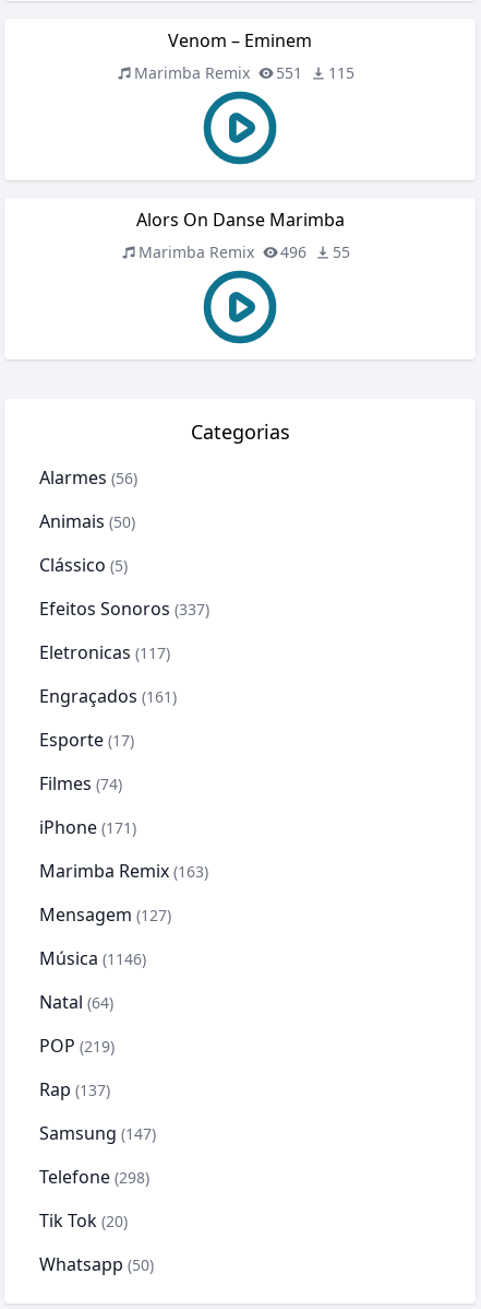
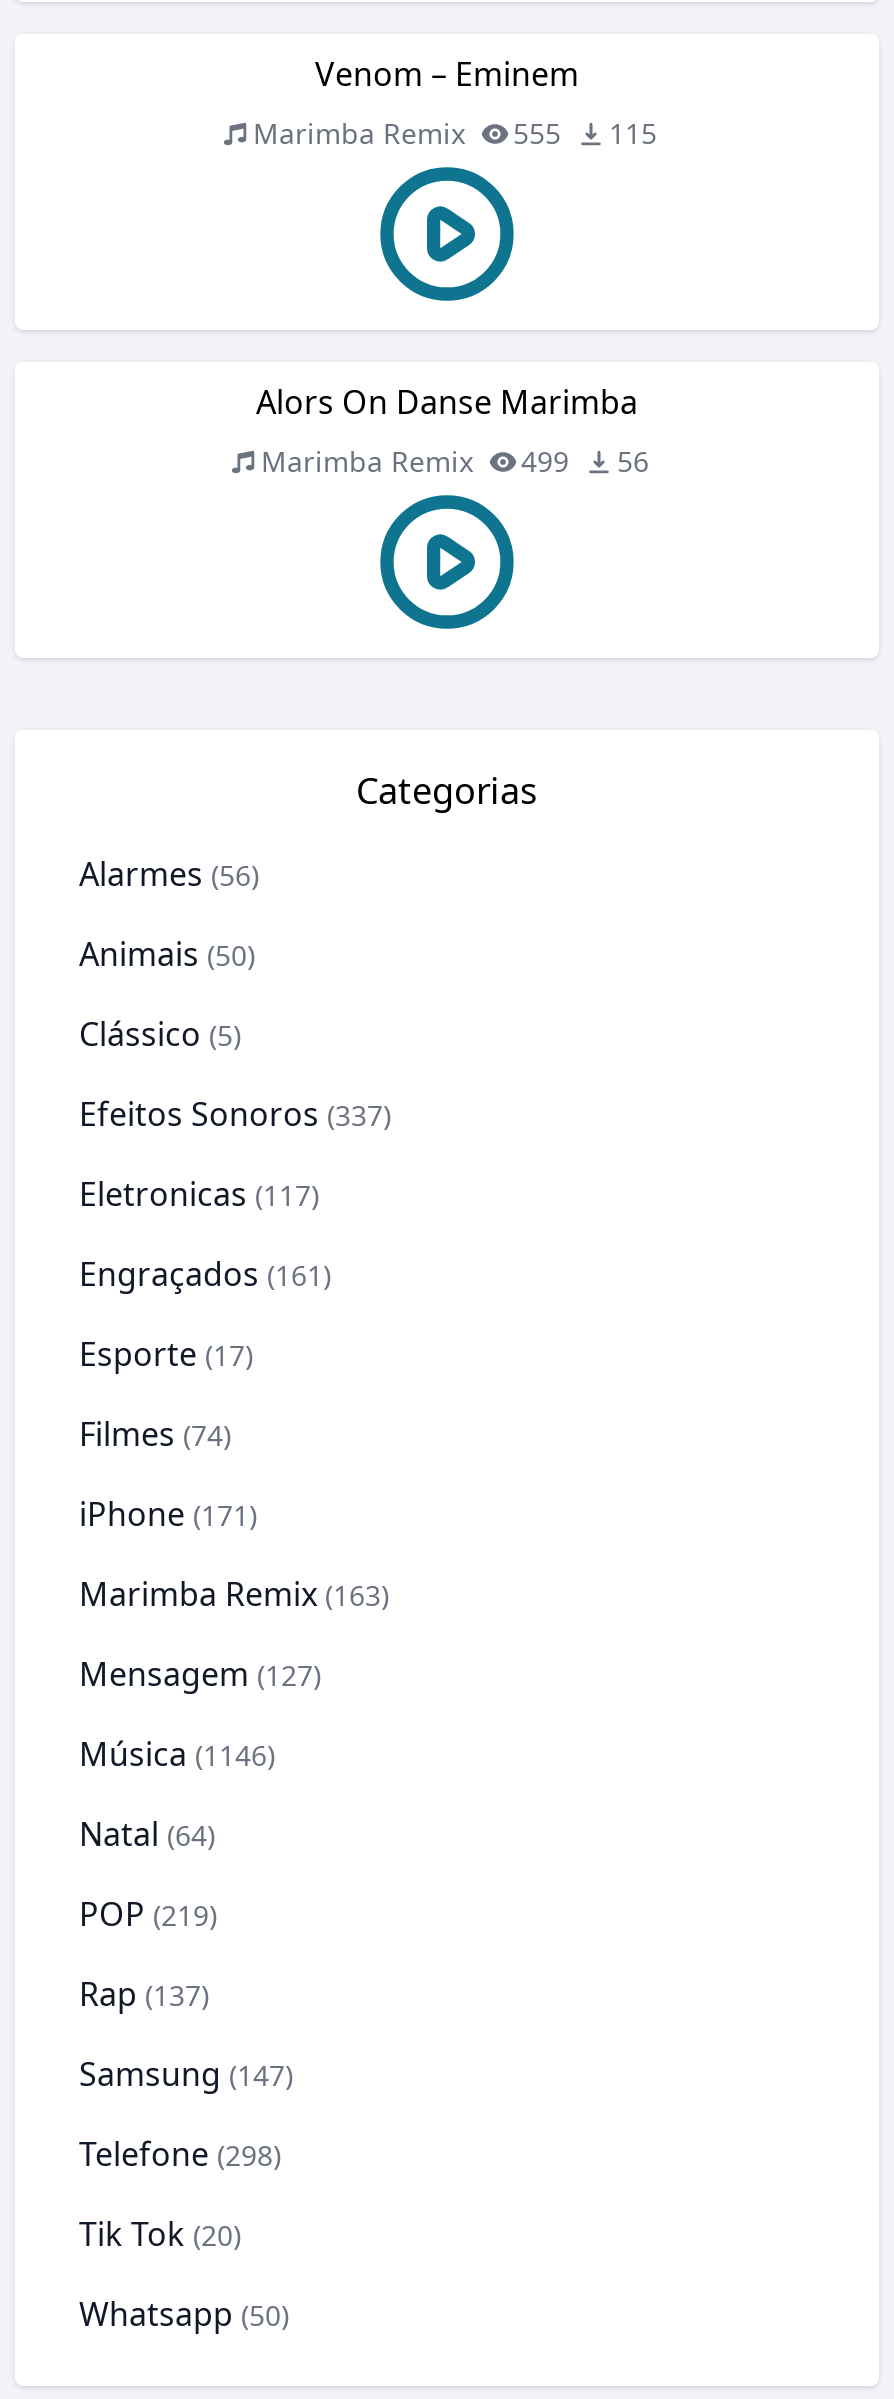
[134,62,354,83] Marimba Remix 551 115 -> [253,114,657,152] Marimba Remix 555 115
[280,241,306,262] 496 -> [521,442,569,480] 499
[333,241,350,262] 55 -> [617,442,649,480] 56

